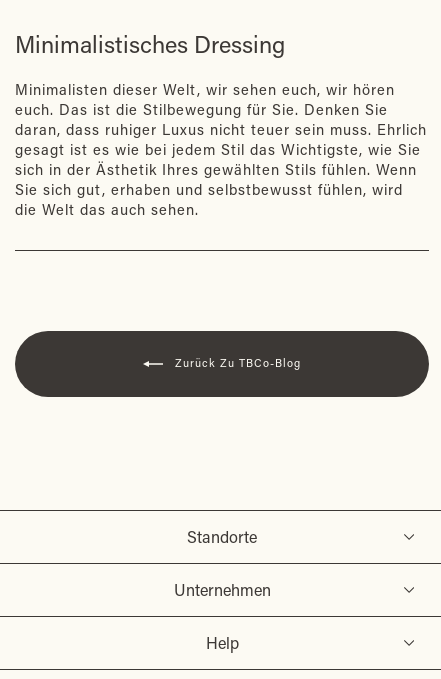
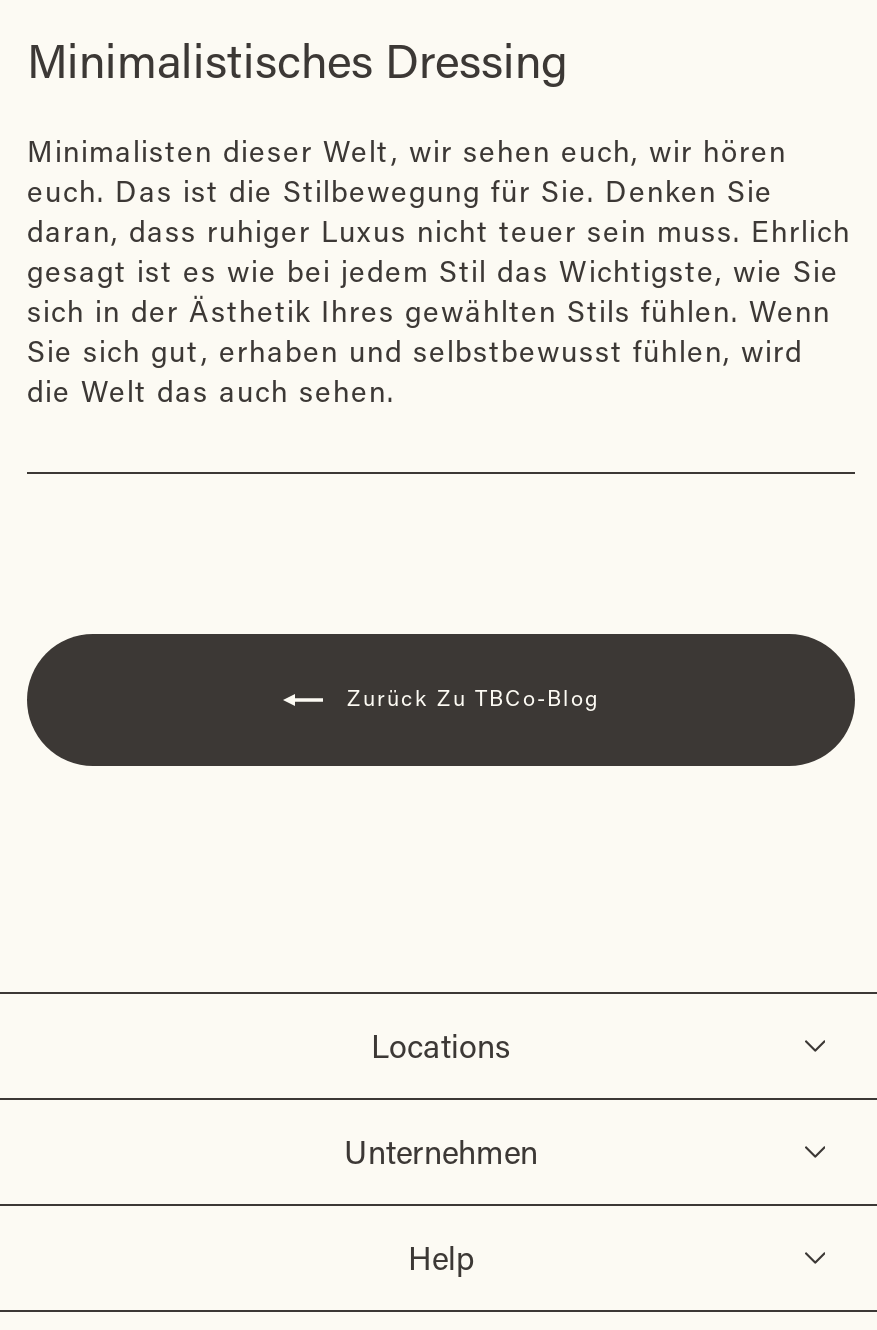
[187,526,257,547] Standorte -> [371,1025,511,1067] Locations

